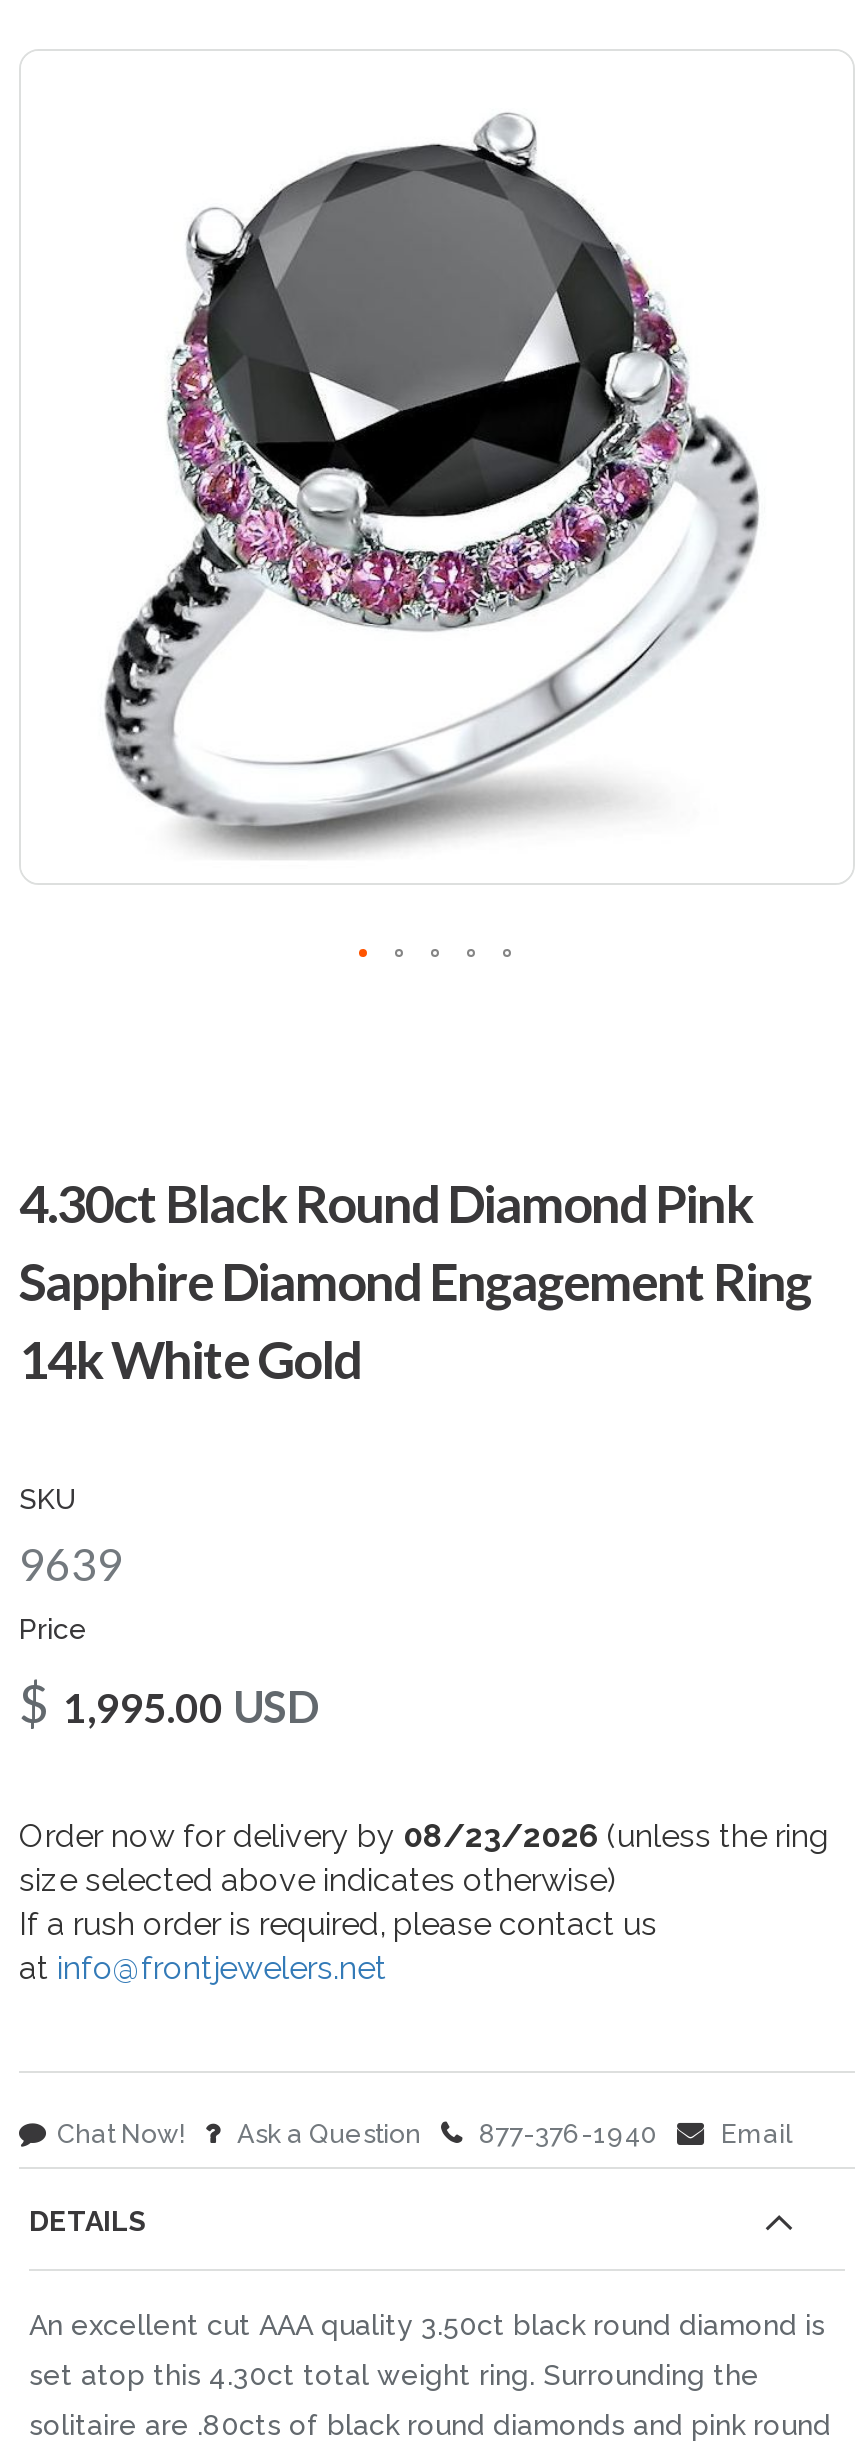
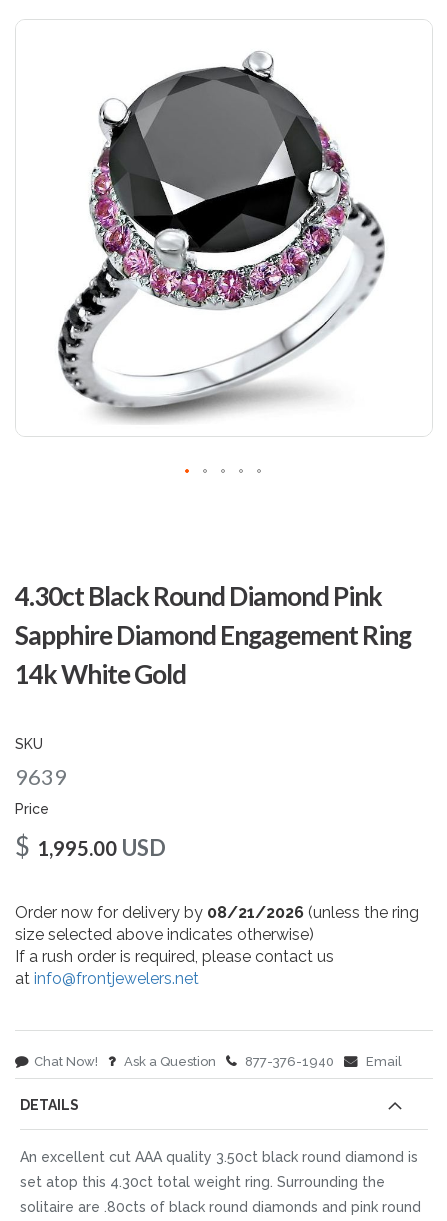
[19,1817,829,1855] Order now for delivery by 08/23/2026 (unless the ring -> [15,903,419,922] Order now for delivery by 08/21/2026 (unless the ring

